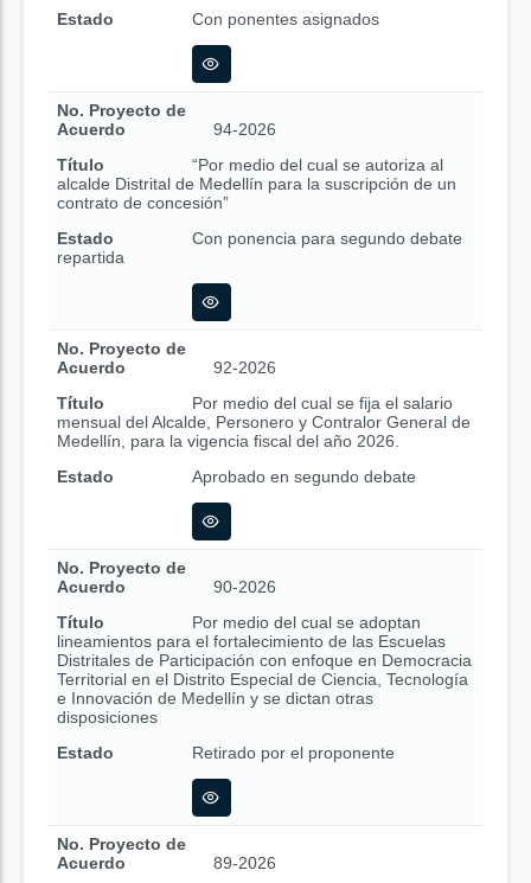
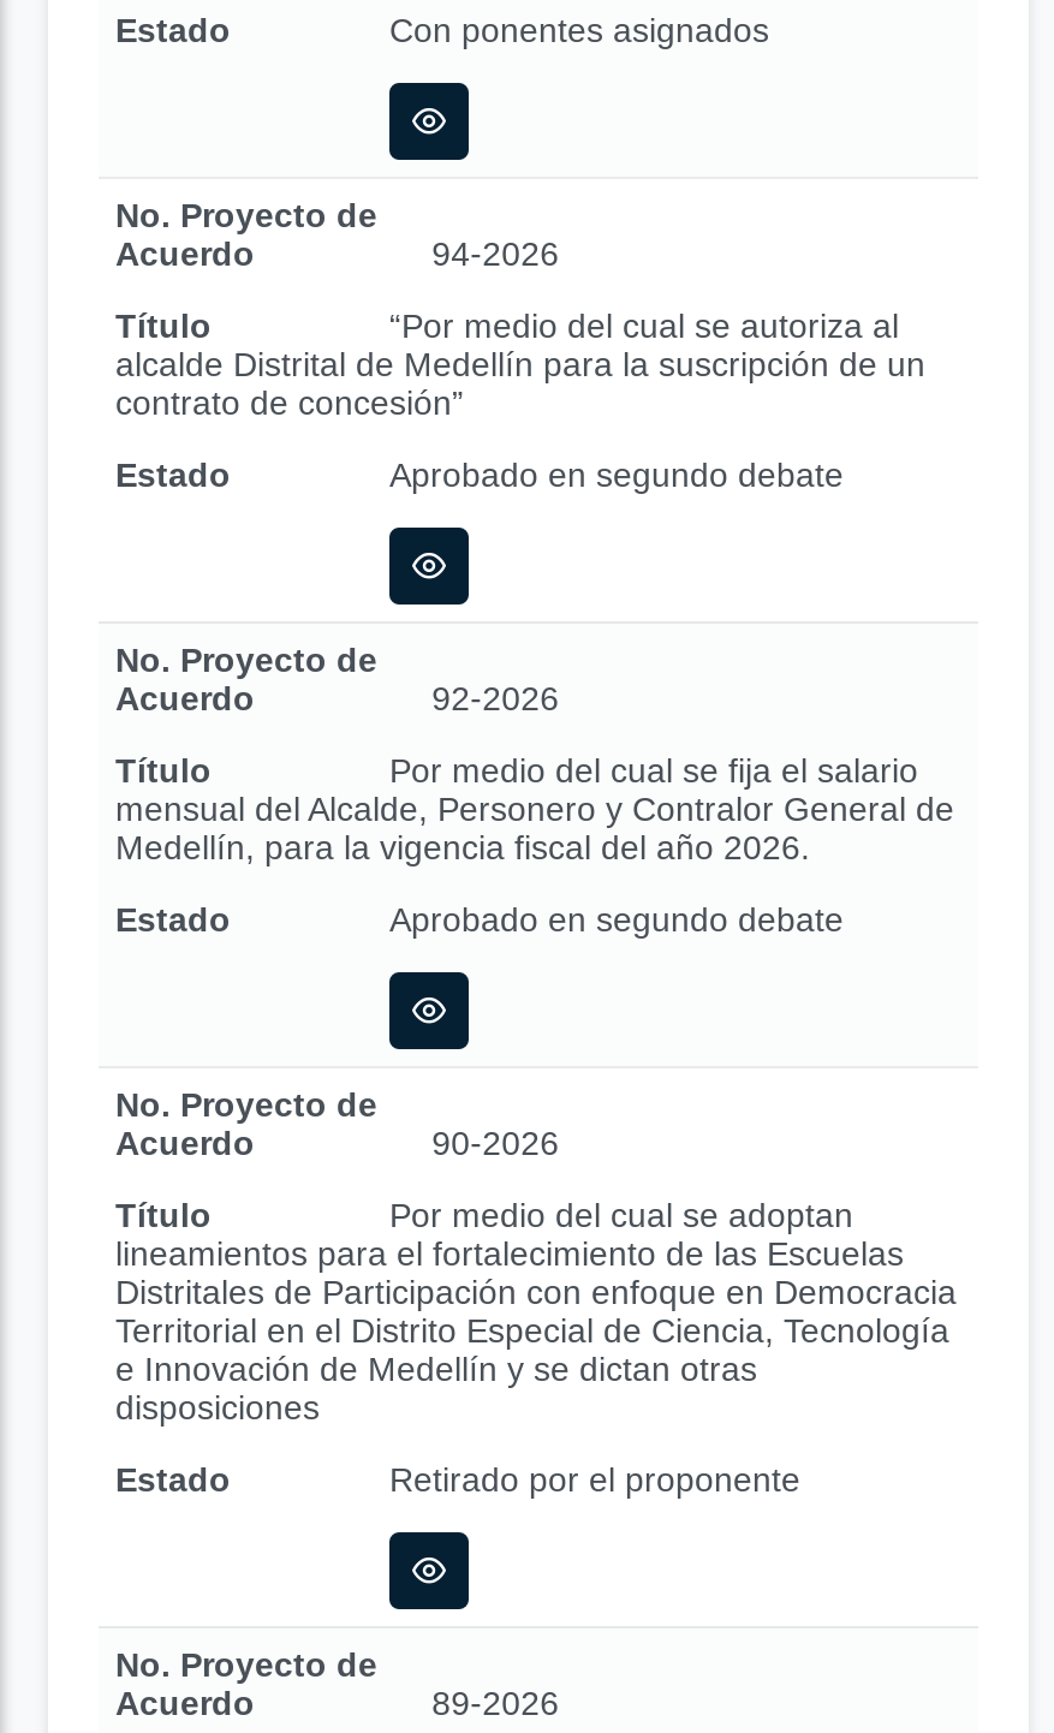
[57,229,462,267] Con ponencia para segundo debate | repartida -> [389,455,844,494] Aprobado en segundo debate

